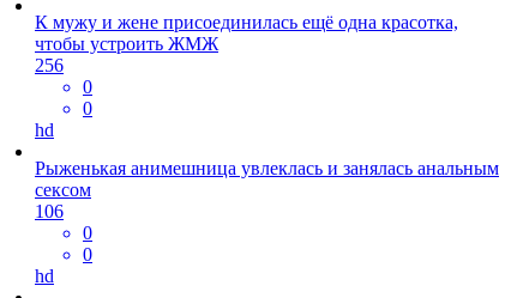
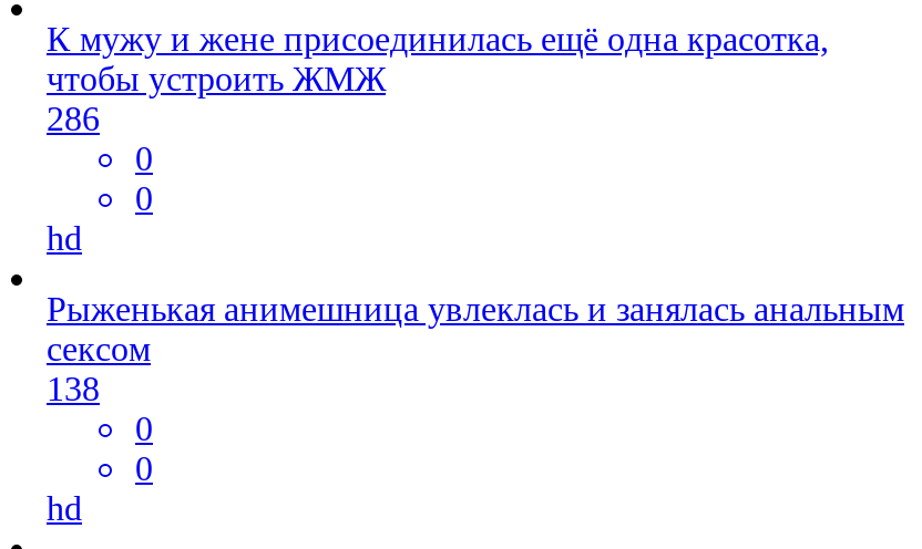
[35,55,64,76] 256 -> [47,100,100,138] 286
[35,201,64,222] 106 -> [47,370,100,408] 138

